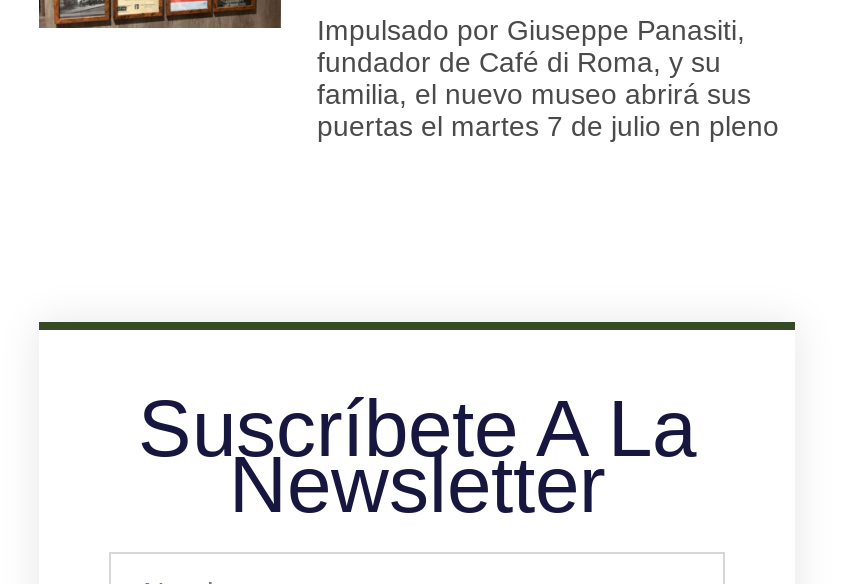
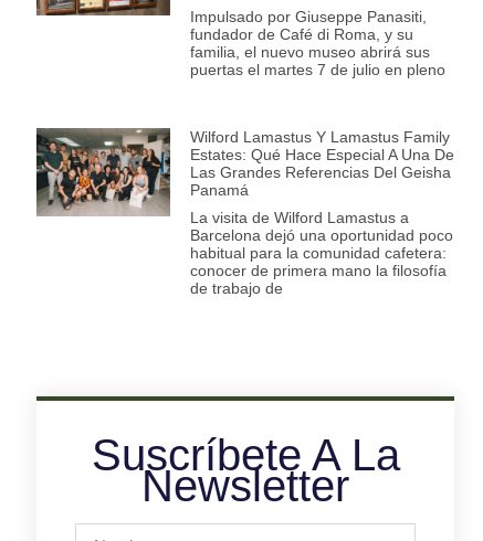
none -> [36,127,454,297] [image] | Wilford Lamastus Y Lamastus Family | Estates: Qué Hace Especial A Una De | Las Grandes Referencias Del Geisha | Panamá | La visita de Wilford Lamastus a | Barcelona dejó una oportunidad poco | habitual para la comunidad cafetera: | conocer de primera mano la filosofía | de trabajo de

